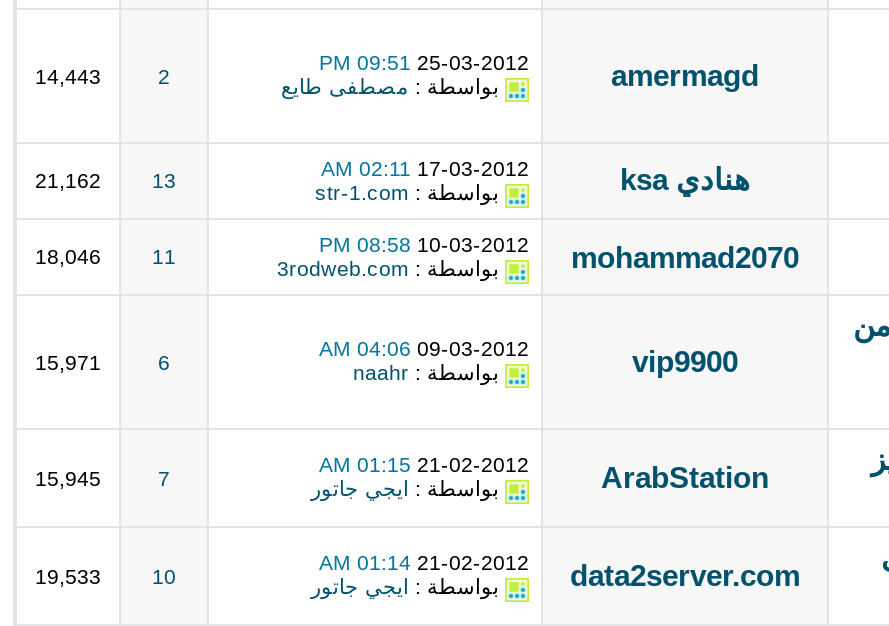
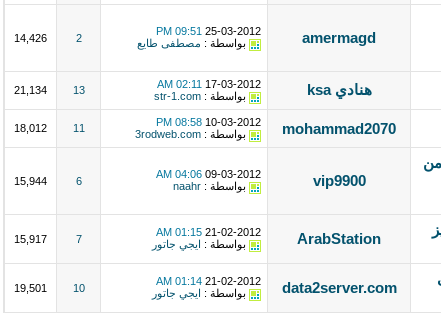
[35,65,101,89] 14,443 -> [14,32,47,44] 14,426
[35,169,101,193] 21,162 -> [14,84,47,96] 21,134
[35,245,101,269] 18,046 -> [14,122,47,134] 18,012
[35,351,101,375] 15,971 -> [14,175,47,187] 15,944
[35,467,101,491] 15,945 -> [14,233,47,245] 15,917
[35,565,101,589] 19,533 -> [14,282,47,294] 19,501

